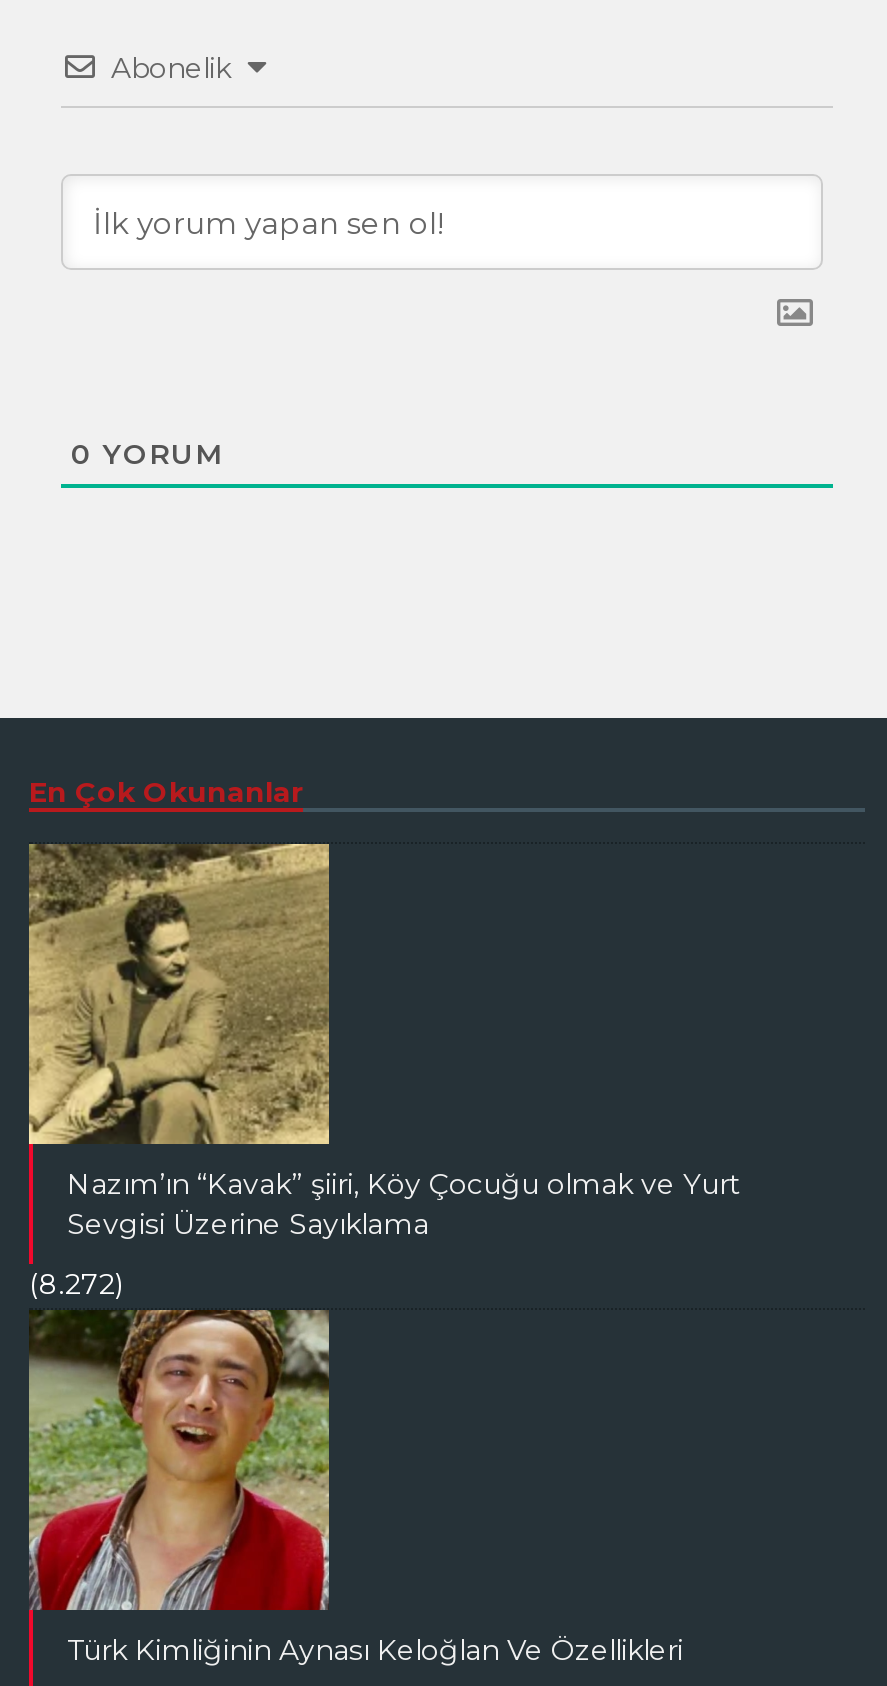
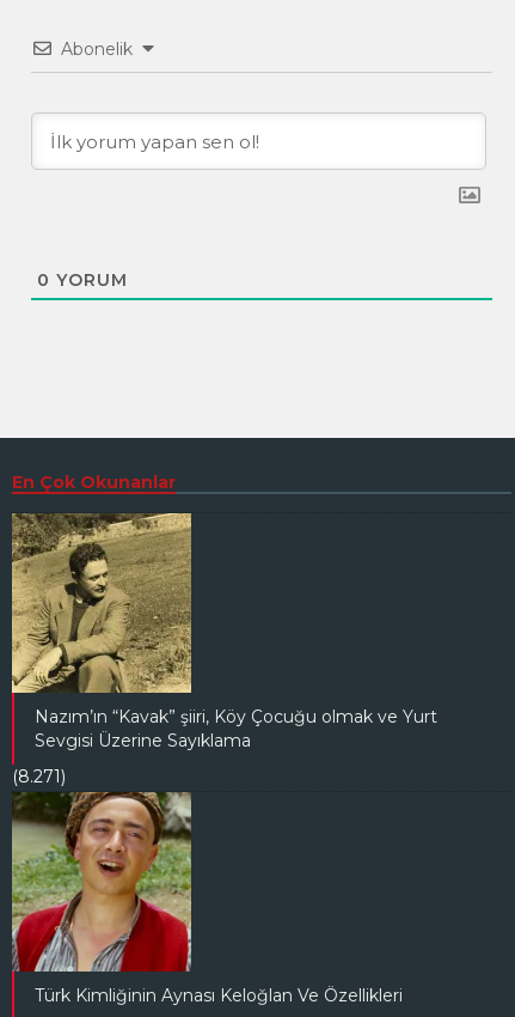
[29,1265,123,1301] (8.272) -> [12,765,66,787] (8.271)

